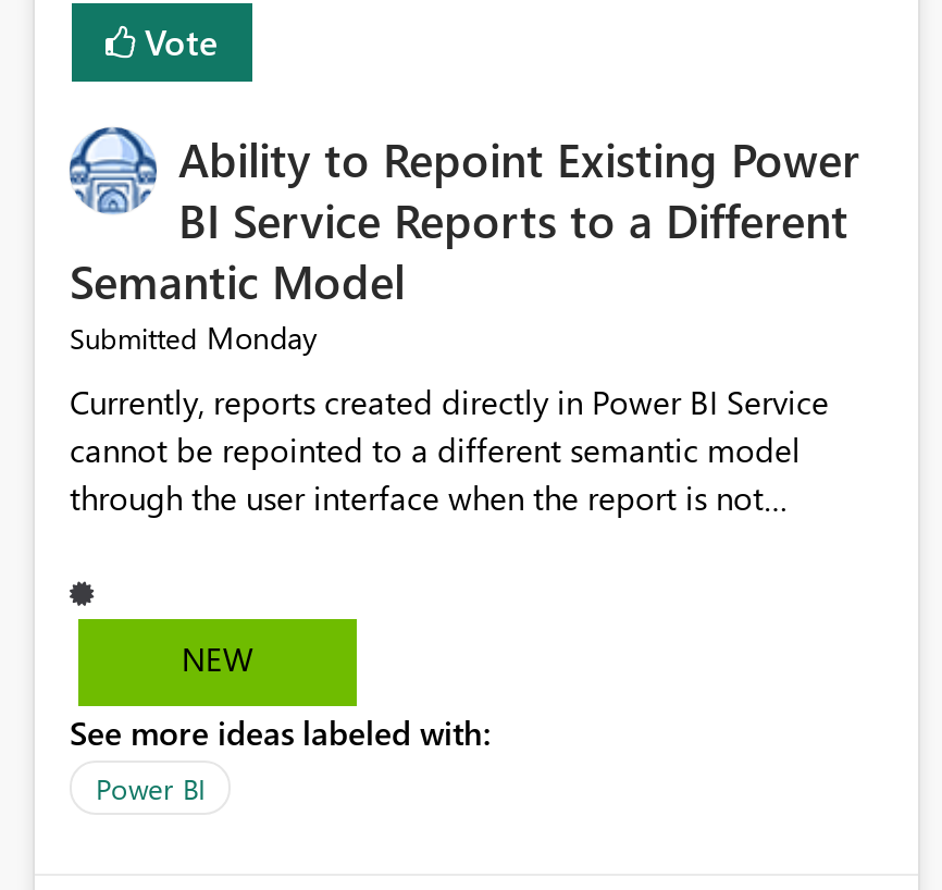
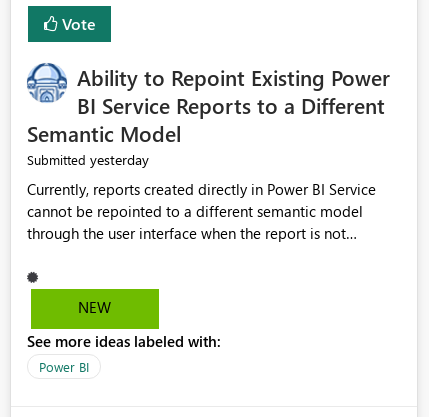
[70,317,318,359] Submitted Monday -> [27,150,149,169] Submitted yesterday

